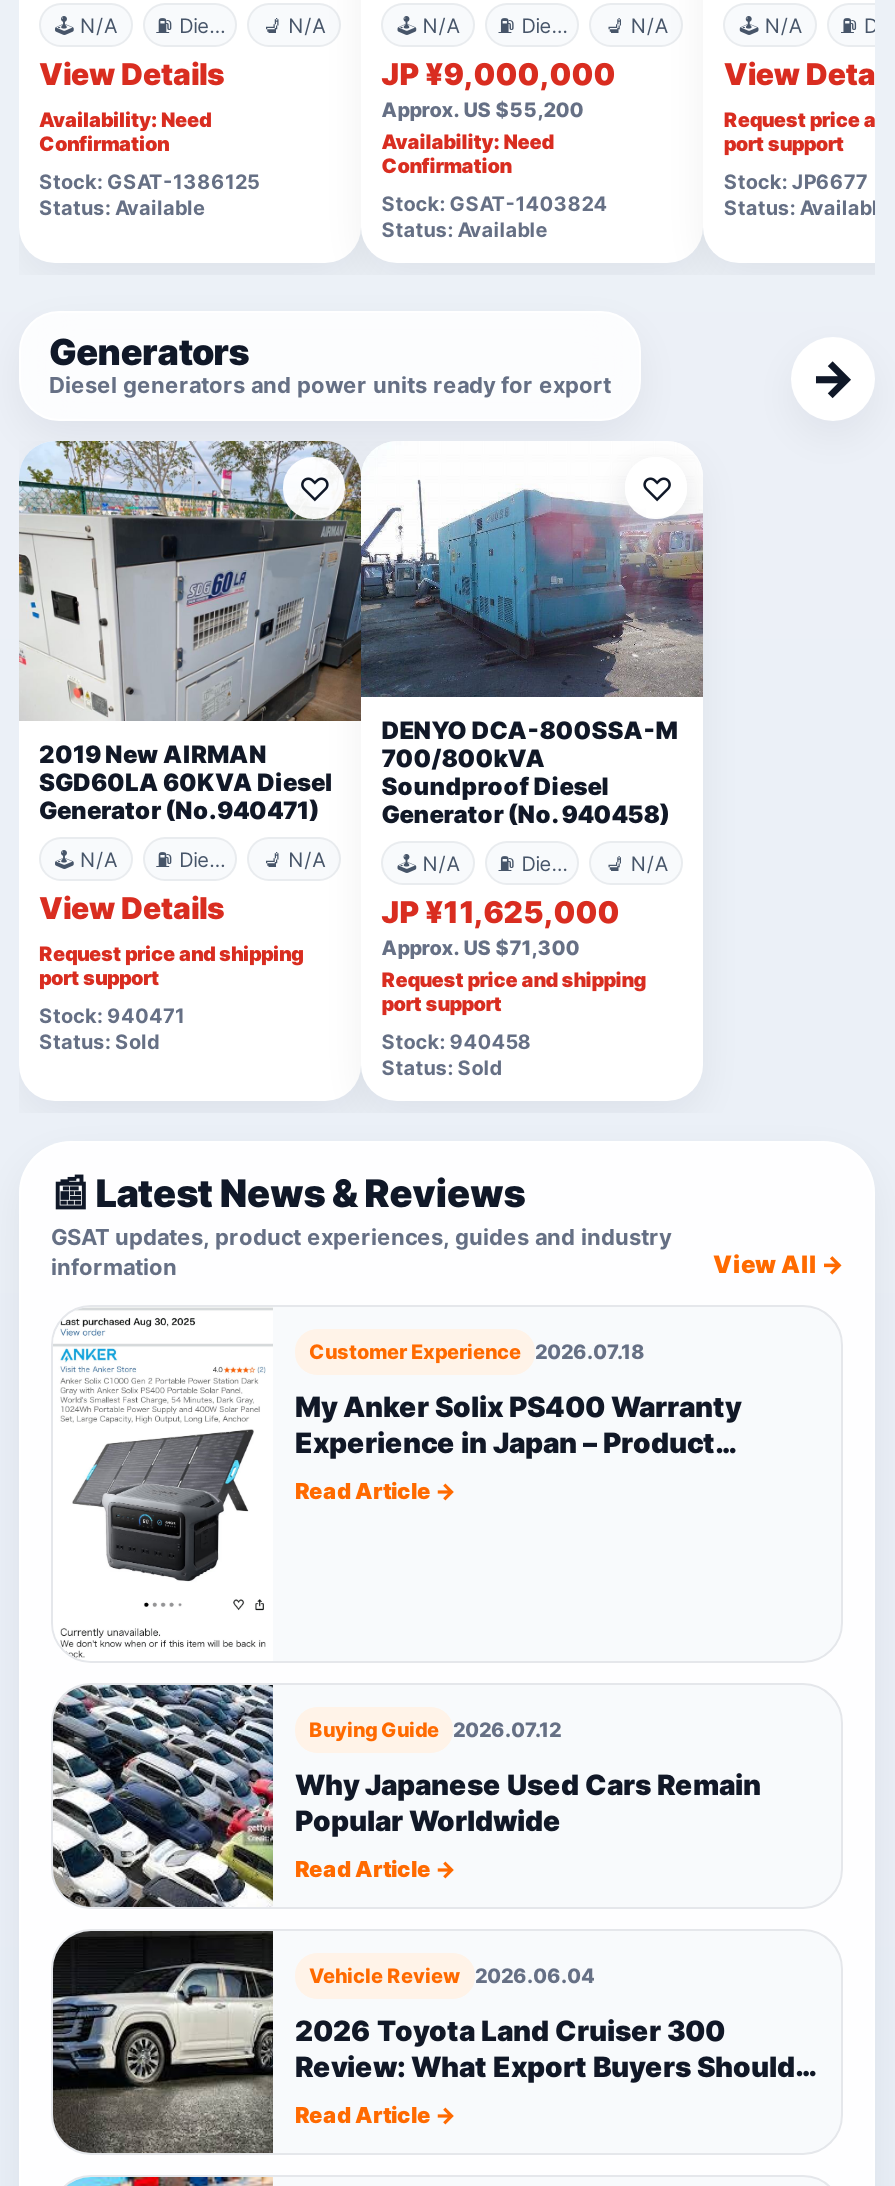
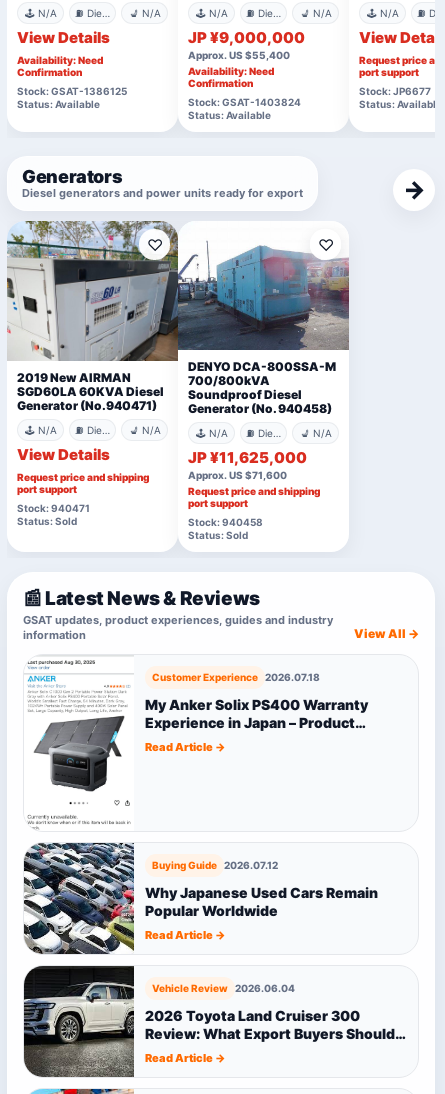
[381,97,583,121] Approx. US $55,200 -> [188,49,290,61] Approx. US $55,400
[381,936,579,960] Approx. US $71,300 -> [188,469,287,481] Approx. US $71,600

